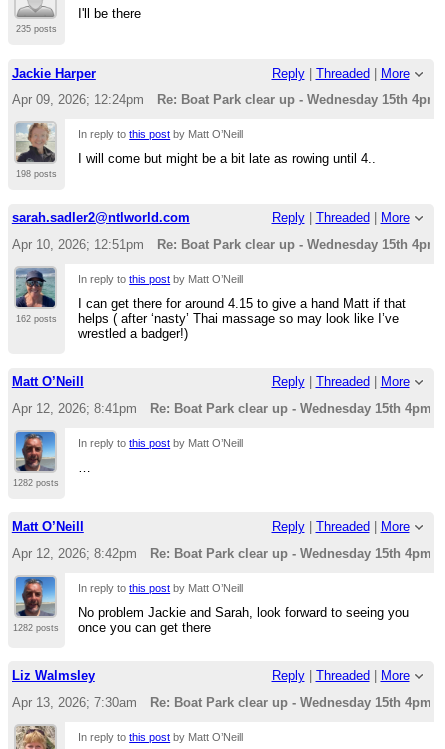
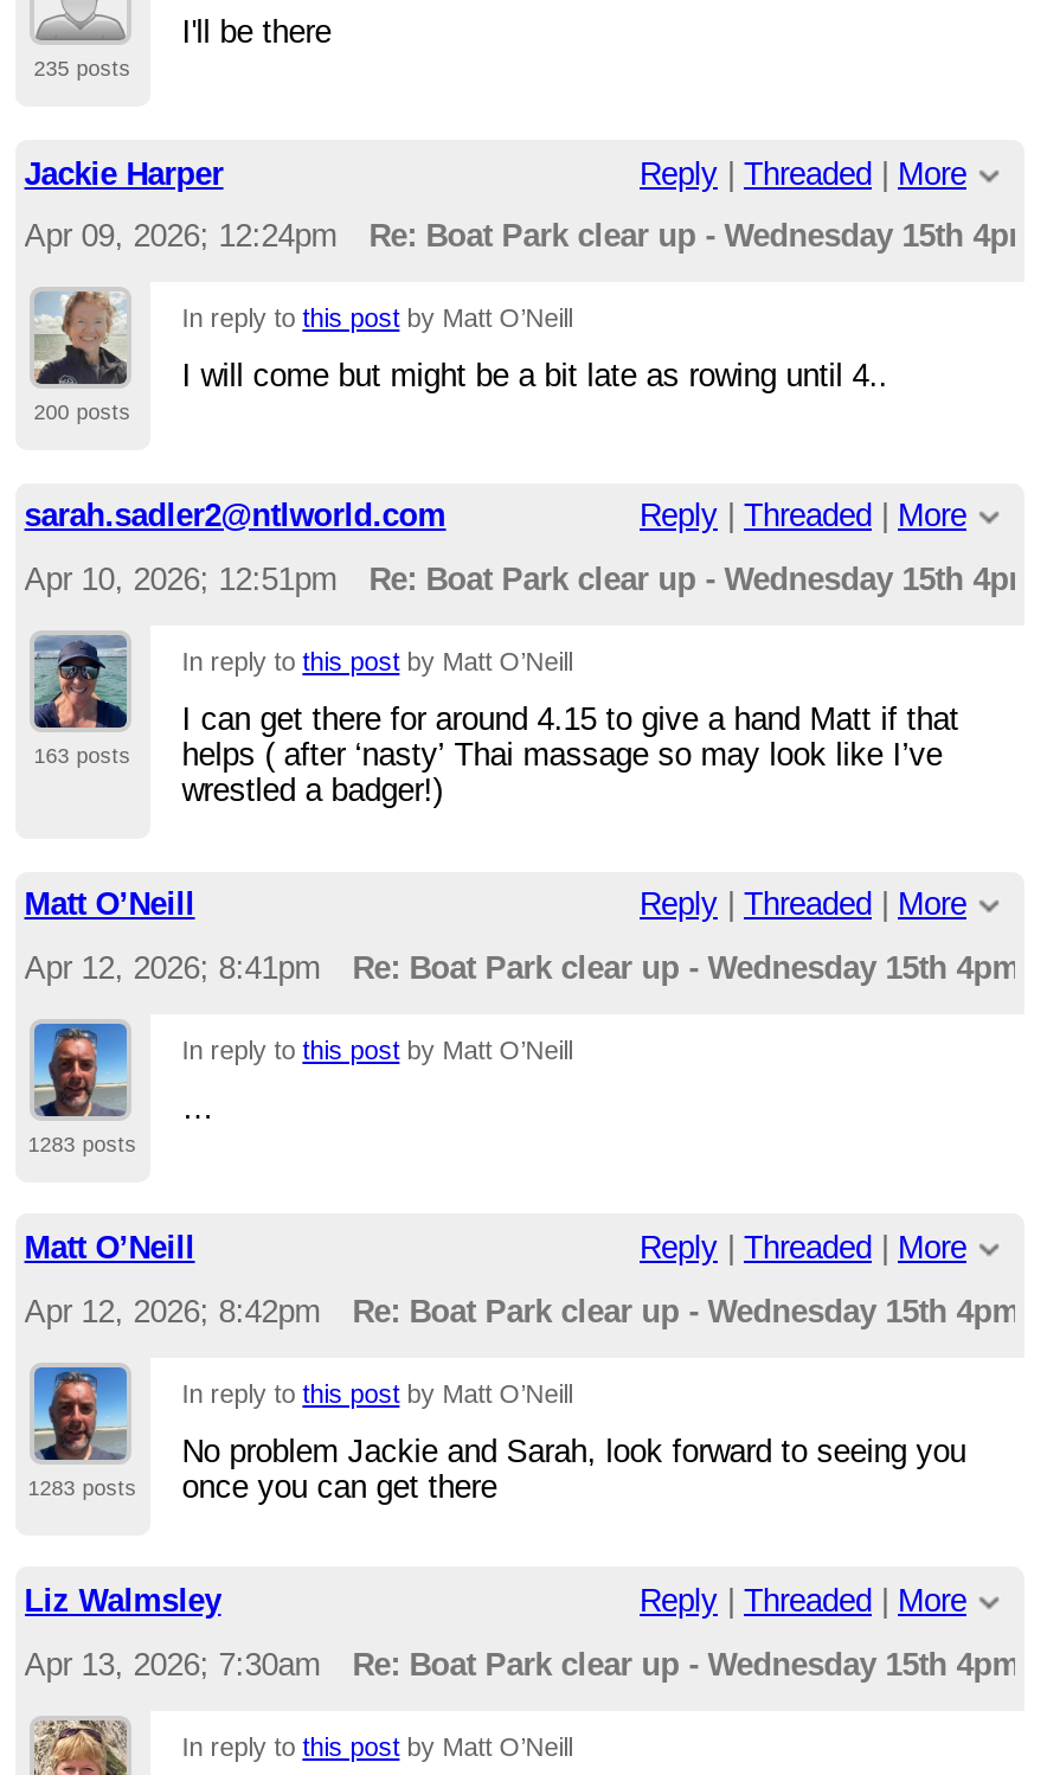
[16,169,57,179] 198 posts -> [34,401,131,425] 200 posts
[16,314,57,324] 162 posts -> [34,744,131,768] 163 posts
[13,478,59,488] 1282 posts -> [28,1133,137,1156] 1283 posts
[13,620,211,635] 1282 posts once you can get there -> [28,1468,497,1504] 1283 posts once you can get there

